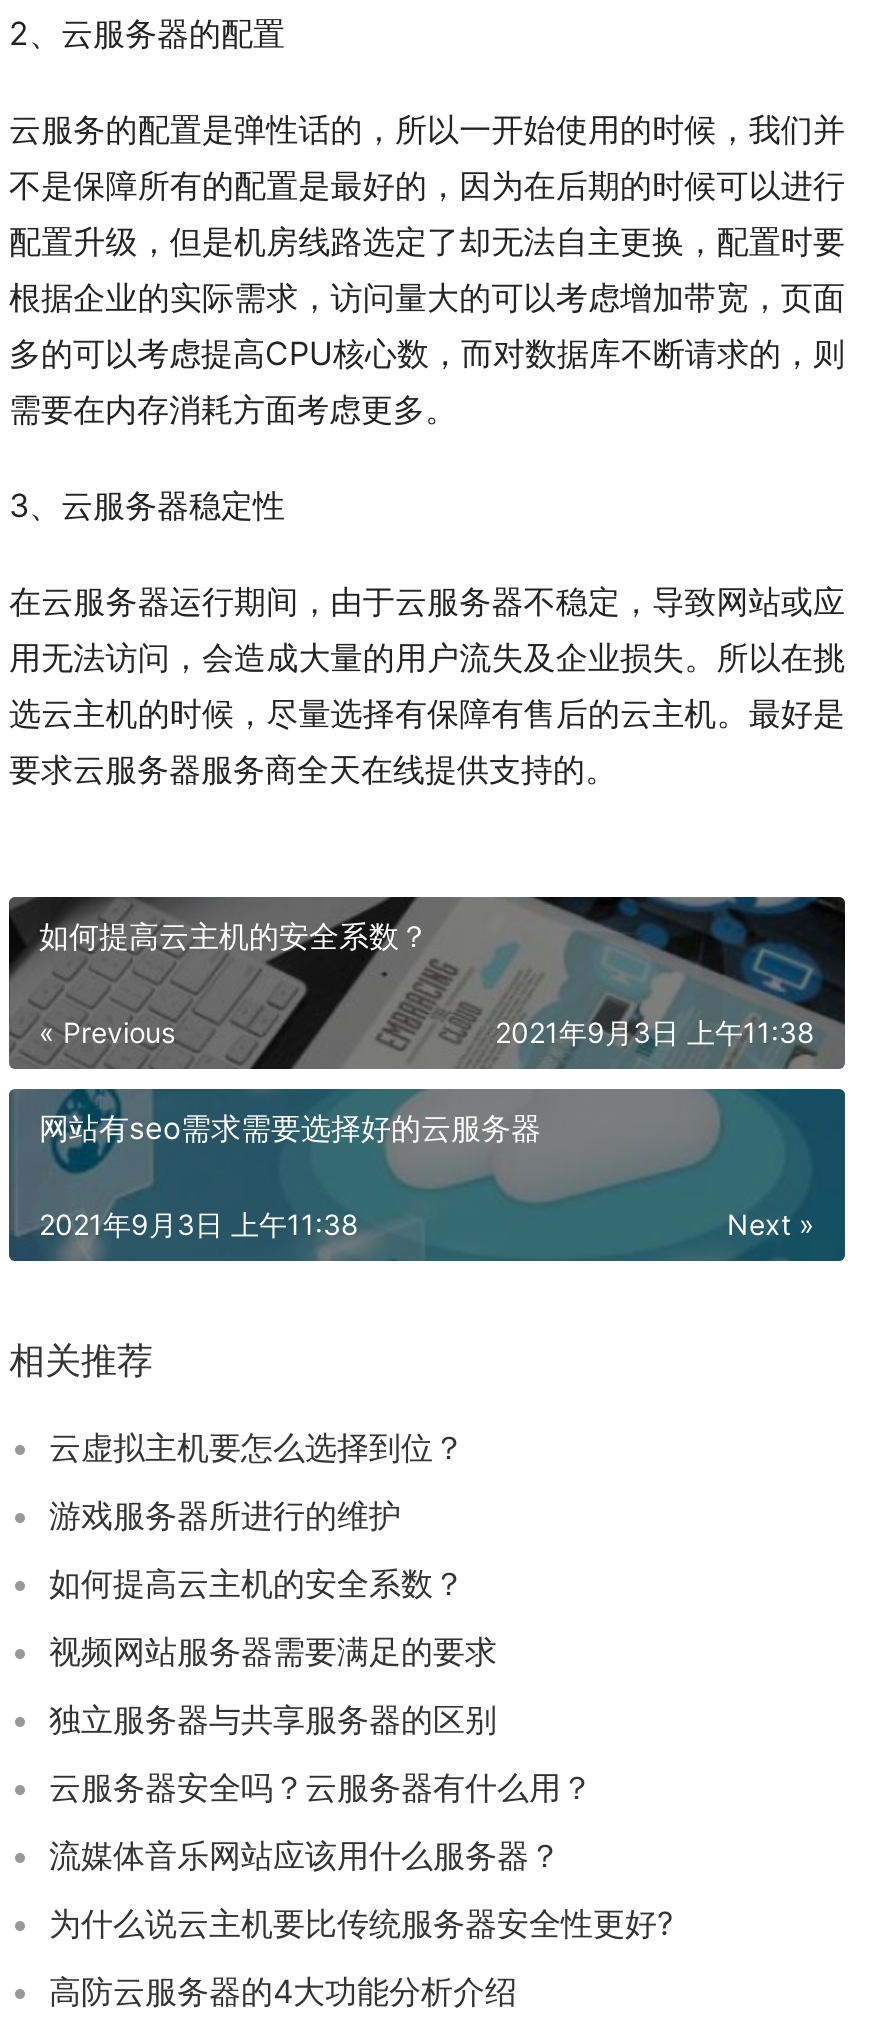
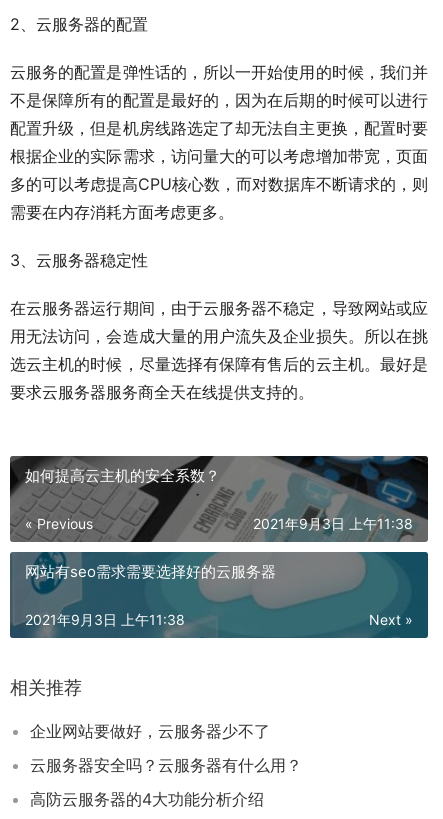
[49,1427,497,1739] 云虚拟主机要怎么选择到位？ | 游戏服务器所进行的维护 | 如何提高云主机的安全系数？ | 视频网站服务器需要满足的要求 | 独立服务器与共享服务器的区别 -> [30,721,270,741] 企业网站要做好，云服务器少不了
[49,1835,673,1943] 流媒体音乐网站应该用什么服务器？ | 为什么说云主机要比传统服务器安全性更好? -> none

